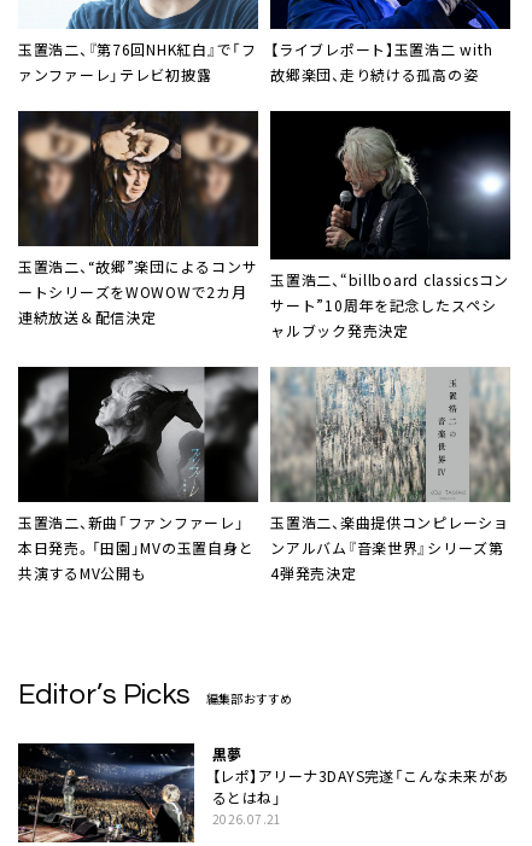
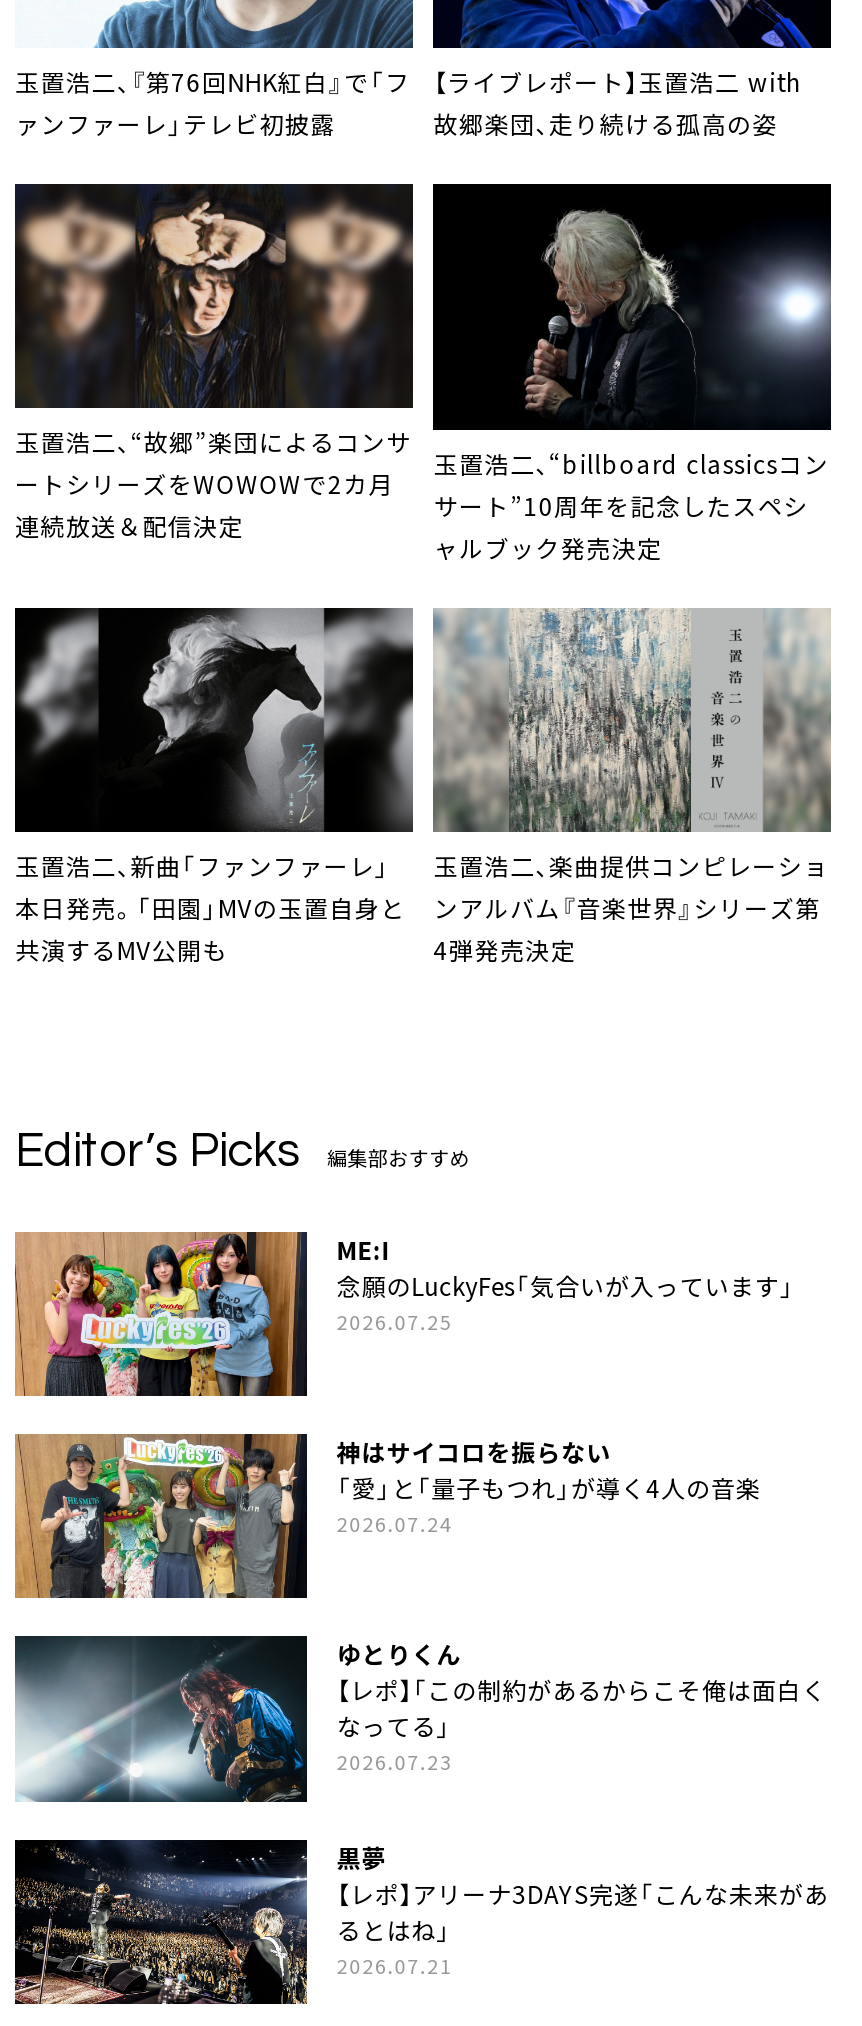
none -> [13,1230,795,1398] [image] | ME:I | 念願のLuckyFes「気合いが入っています」 | 2026.07.25
none -> [13,1432,761,1602] [image] | 神はサイコロを振らない | 「愛」と「量子もつれ」が導く4人の音楽 | 2026.07.24
none -> [13,1634,827,1806] [image] | ゆとりくん | 【レポ】「この制約があるからこそ俺は面白く | なってる」 | 2026.07.23

